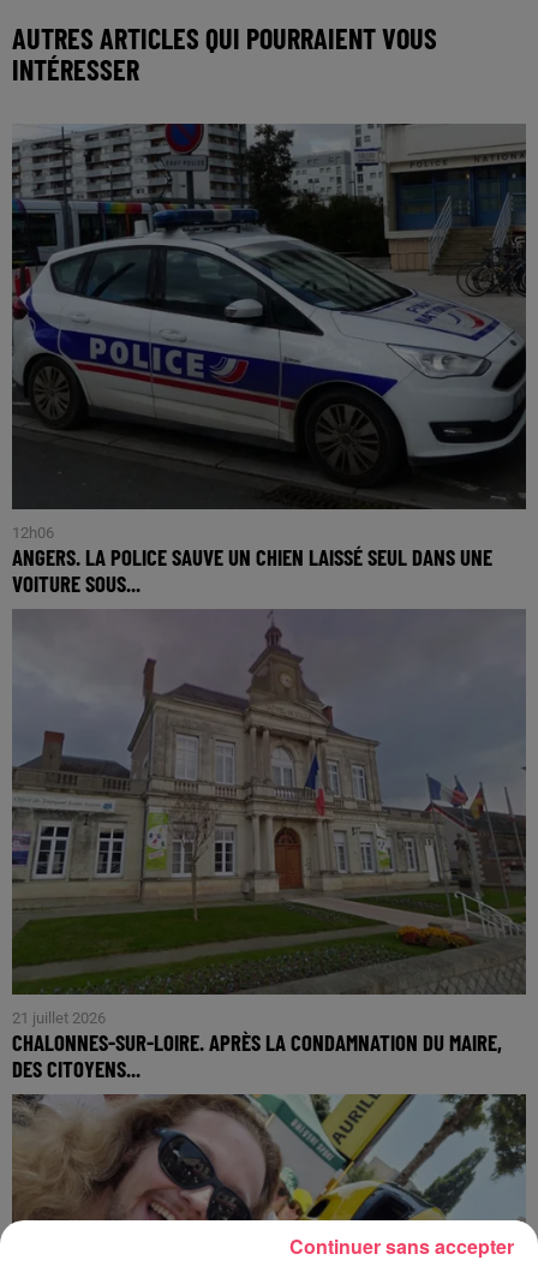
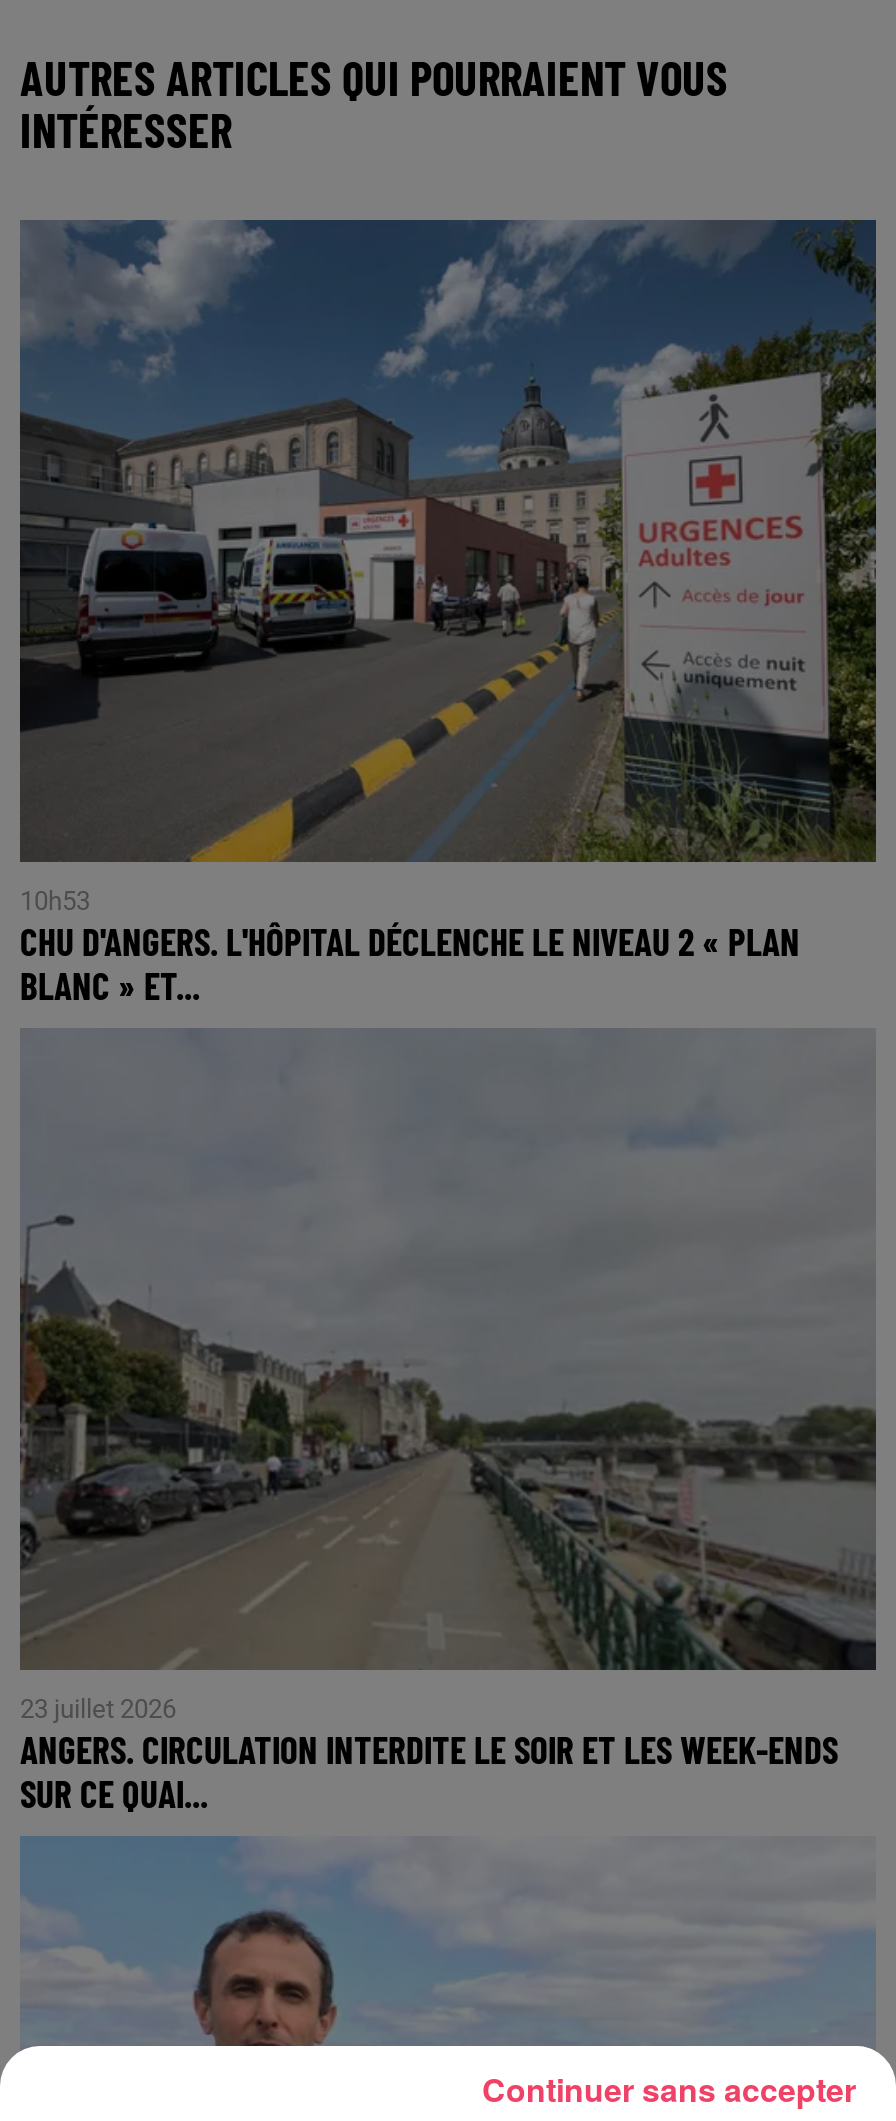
[12,124,526,597] [image] | 12h06 | ANGERS. LA POLICE SAUVE UN CHIEN LAISSÉ SEUL DANS UNE | VOITURE SOUS... -> [20,220,876,1009] [image] | 10h53 | CHU D'ANGERS. L'HÔPITAL DÉCLENCHE LE NIVEAU 2 « PLAN | BLANC » ET...
[12,610,526,1083] [image] | 21 juillet 2026 | CHALONNES-SUR-LOIRE. APRÈS LA CONDAMNATION DU MAIRE, | DES CITOYENS... -> [20,1034,874,1817] [image] | 23 juillet 2026 | ANGERS. CIRCULATION INTERDITE LE SOIR ET LES WEEK-ENDS | SUR CE QUAI...
[12,1093,526,1222] [image] -> [22,1836,874,2048] [image]

